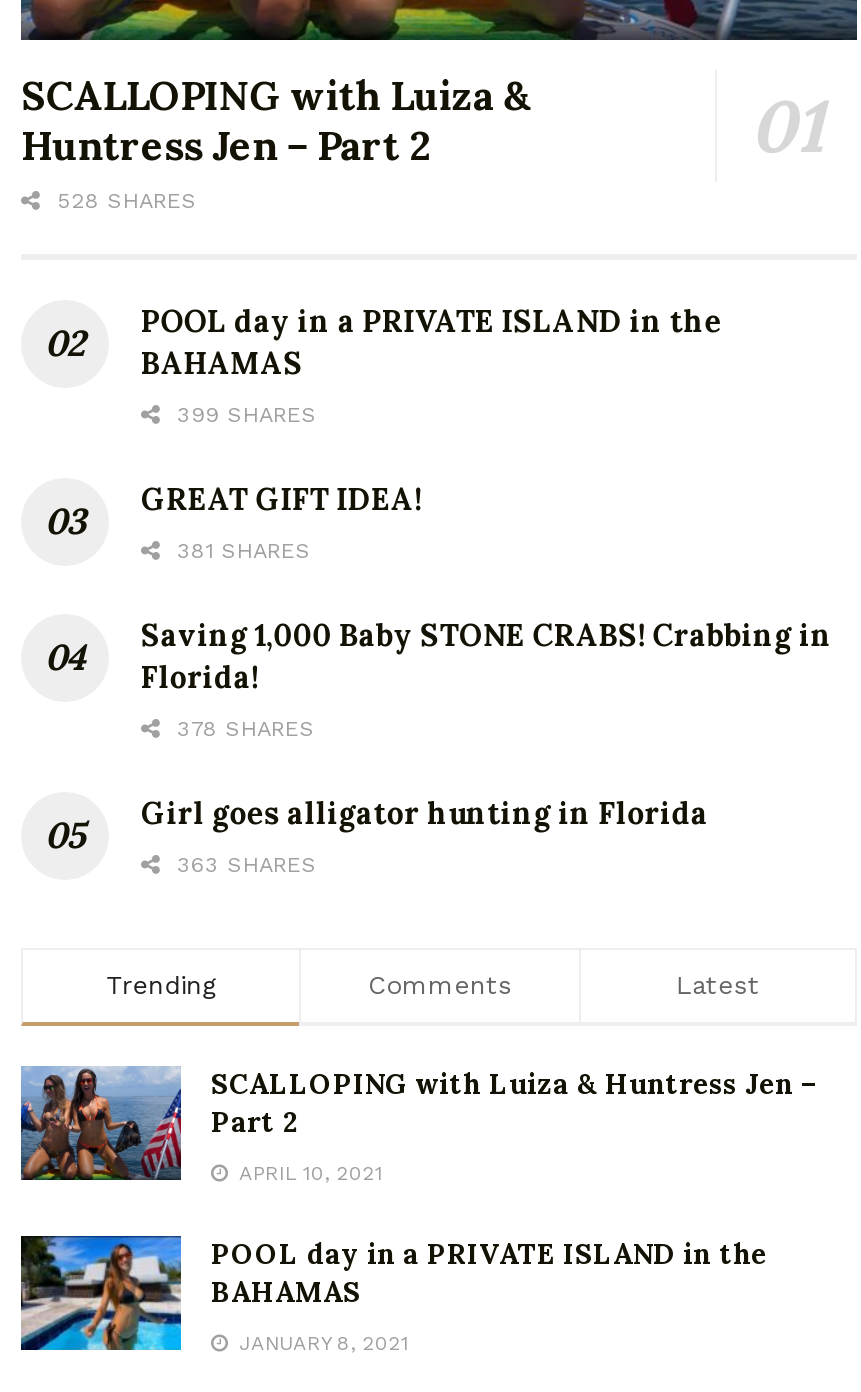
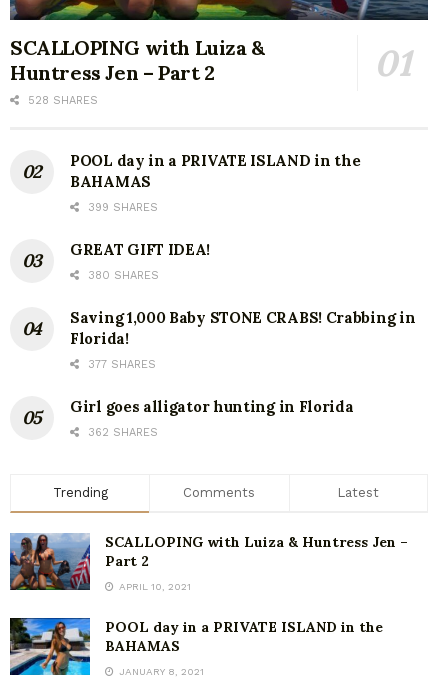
[169,538,311,564] 381 SHARES -> [84,269,159,282] 380 SHARES
[169,716,315,742] 378 SHARES -> [84,358,156,371] 377 SHARES
[169,852,317,878] 363 SHARES -> [84,426,158,439] 362 SHARES

